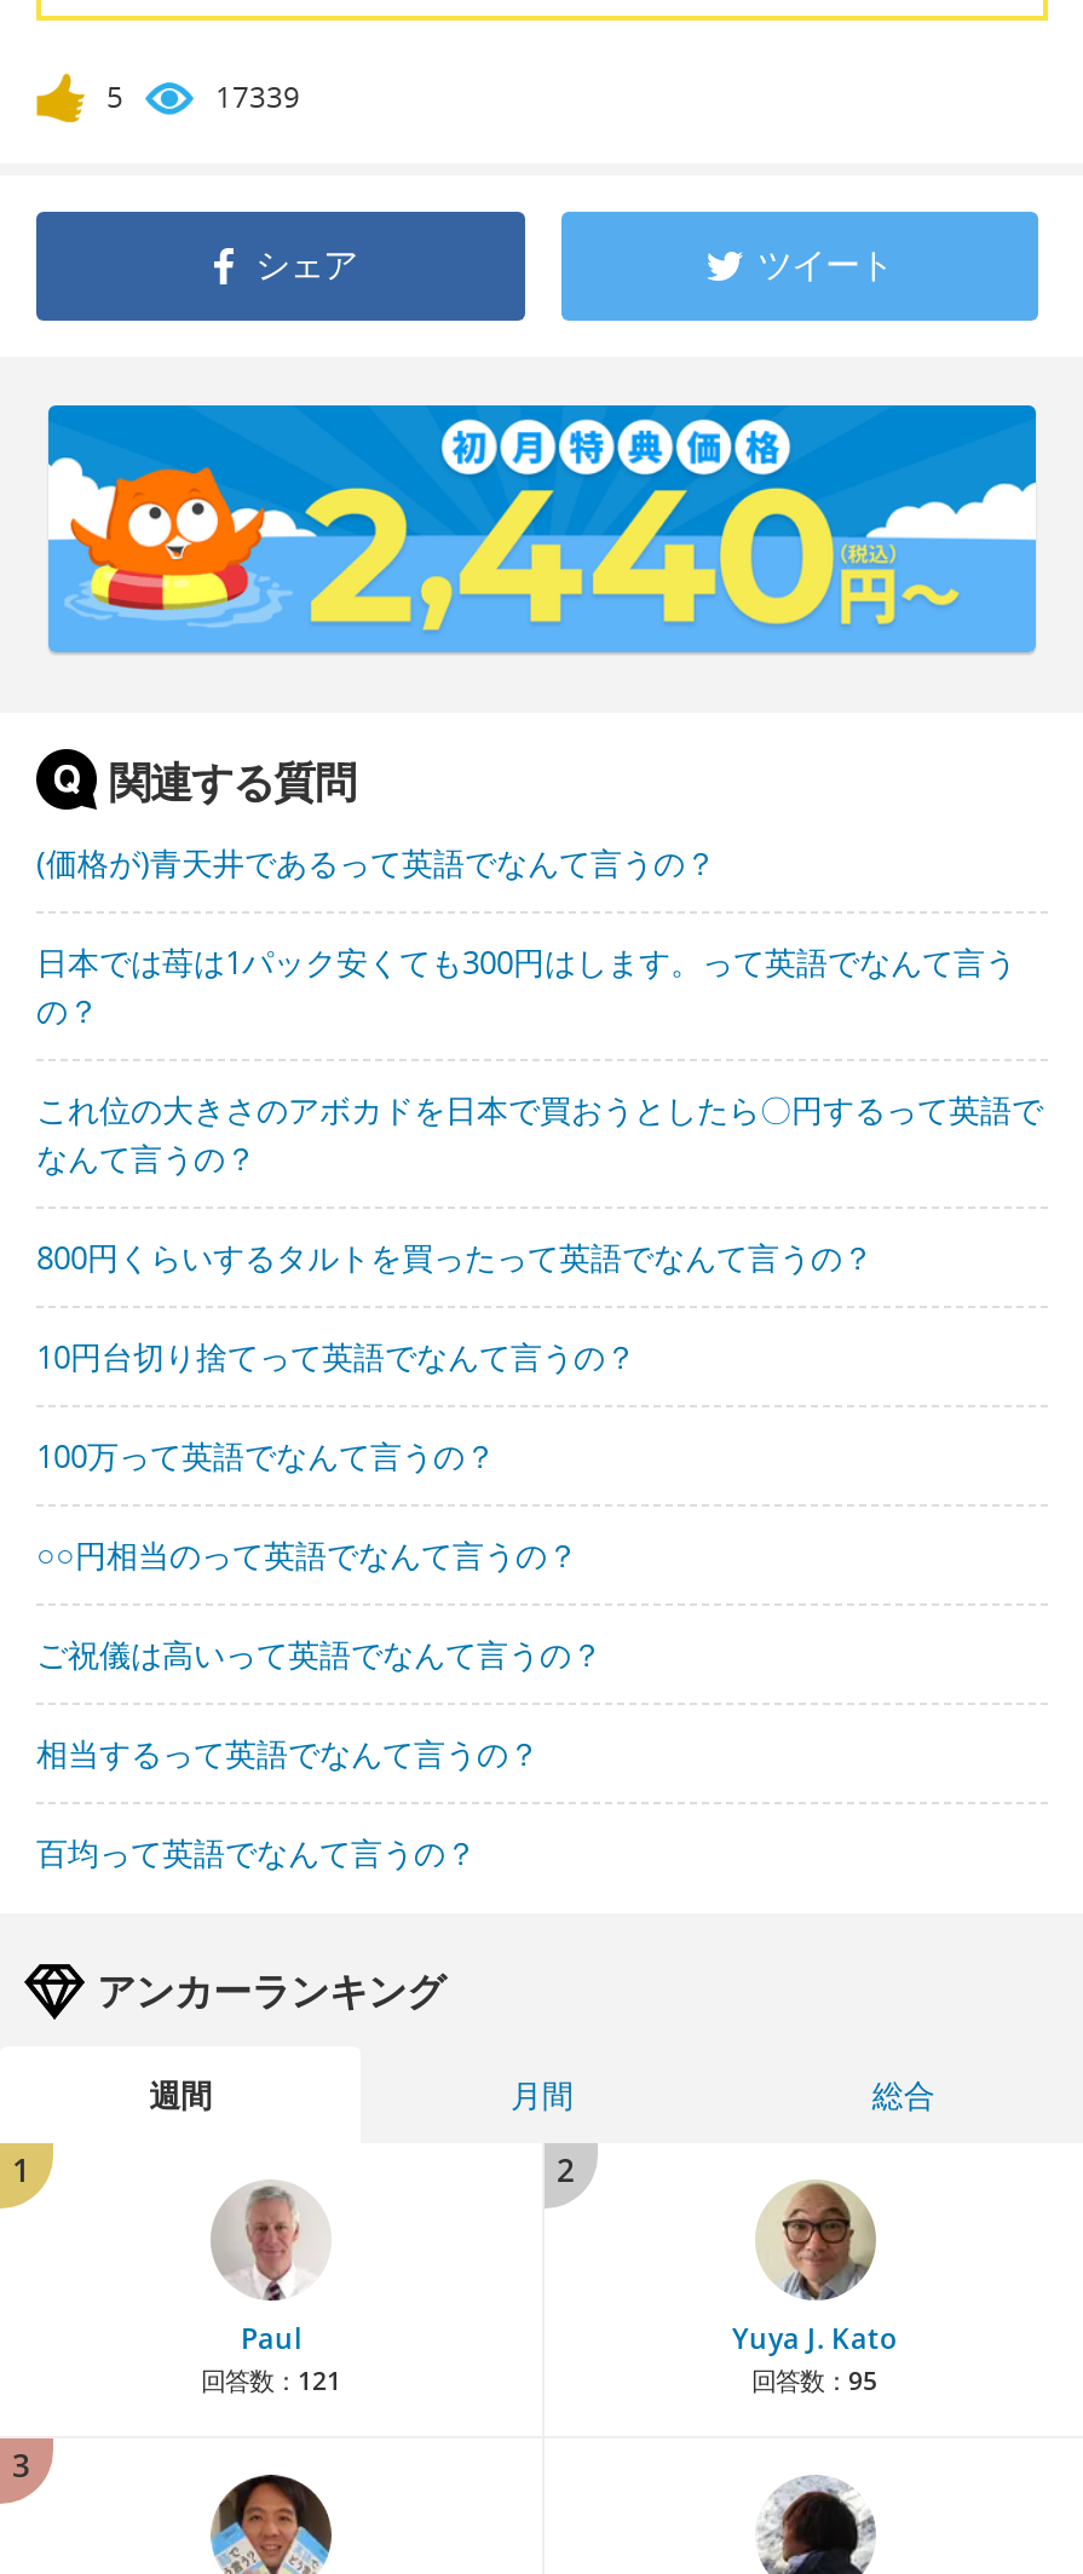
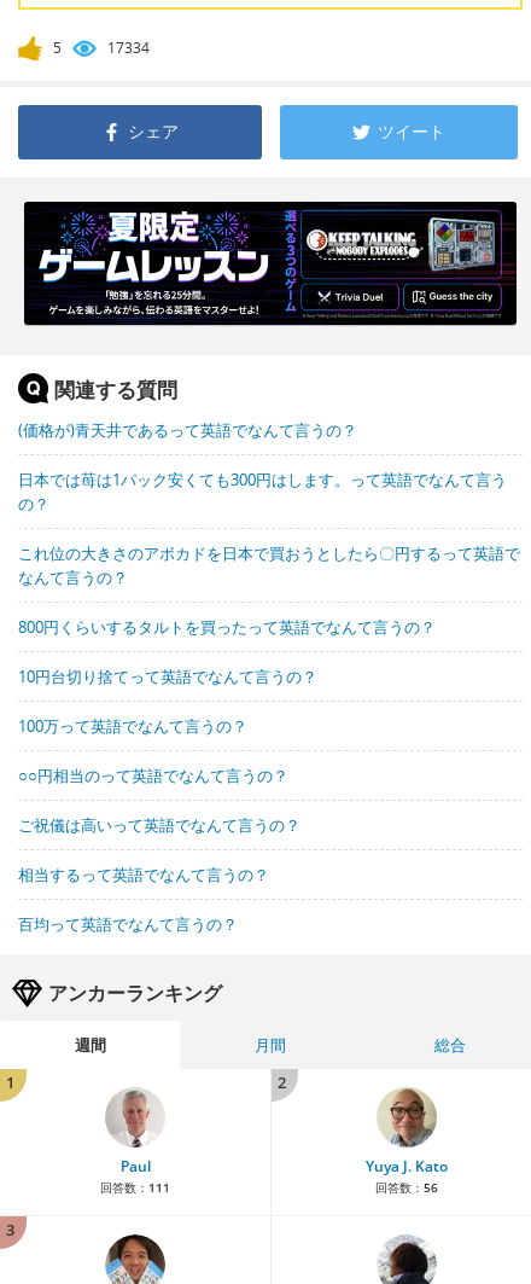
[215,76,300,117] 17339 -> [107,37,150,58] 17334
[46,403,1038,655] [image] -> [23,201,518,326] [image]
[201,2363,341,2397] 回答数：121 -> [100,1179,170,1196] 回答数：111
[751,2363,877,2397] 回答数：95 -> [375,1179,437,1196] 回答数：56

